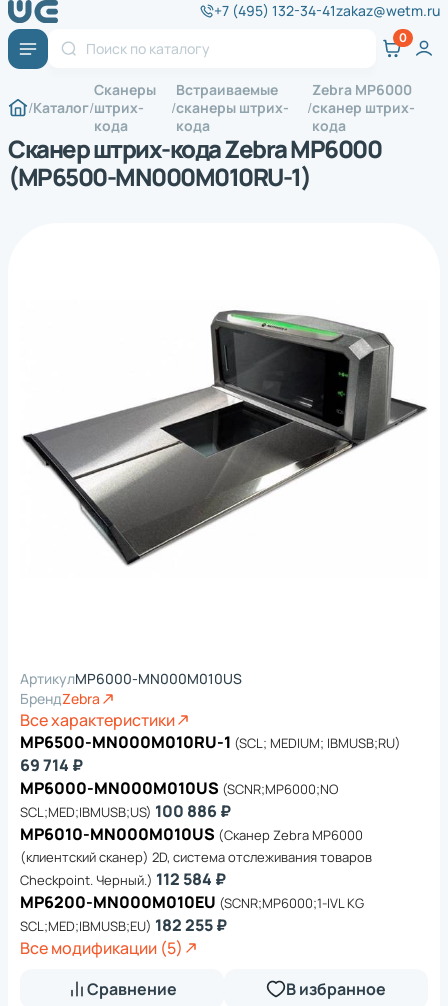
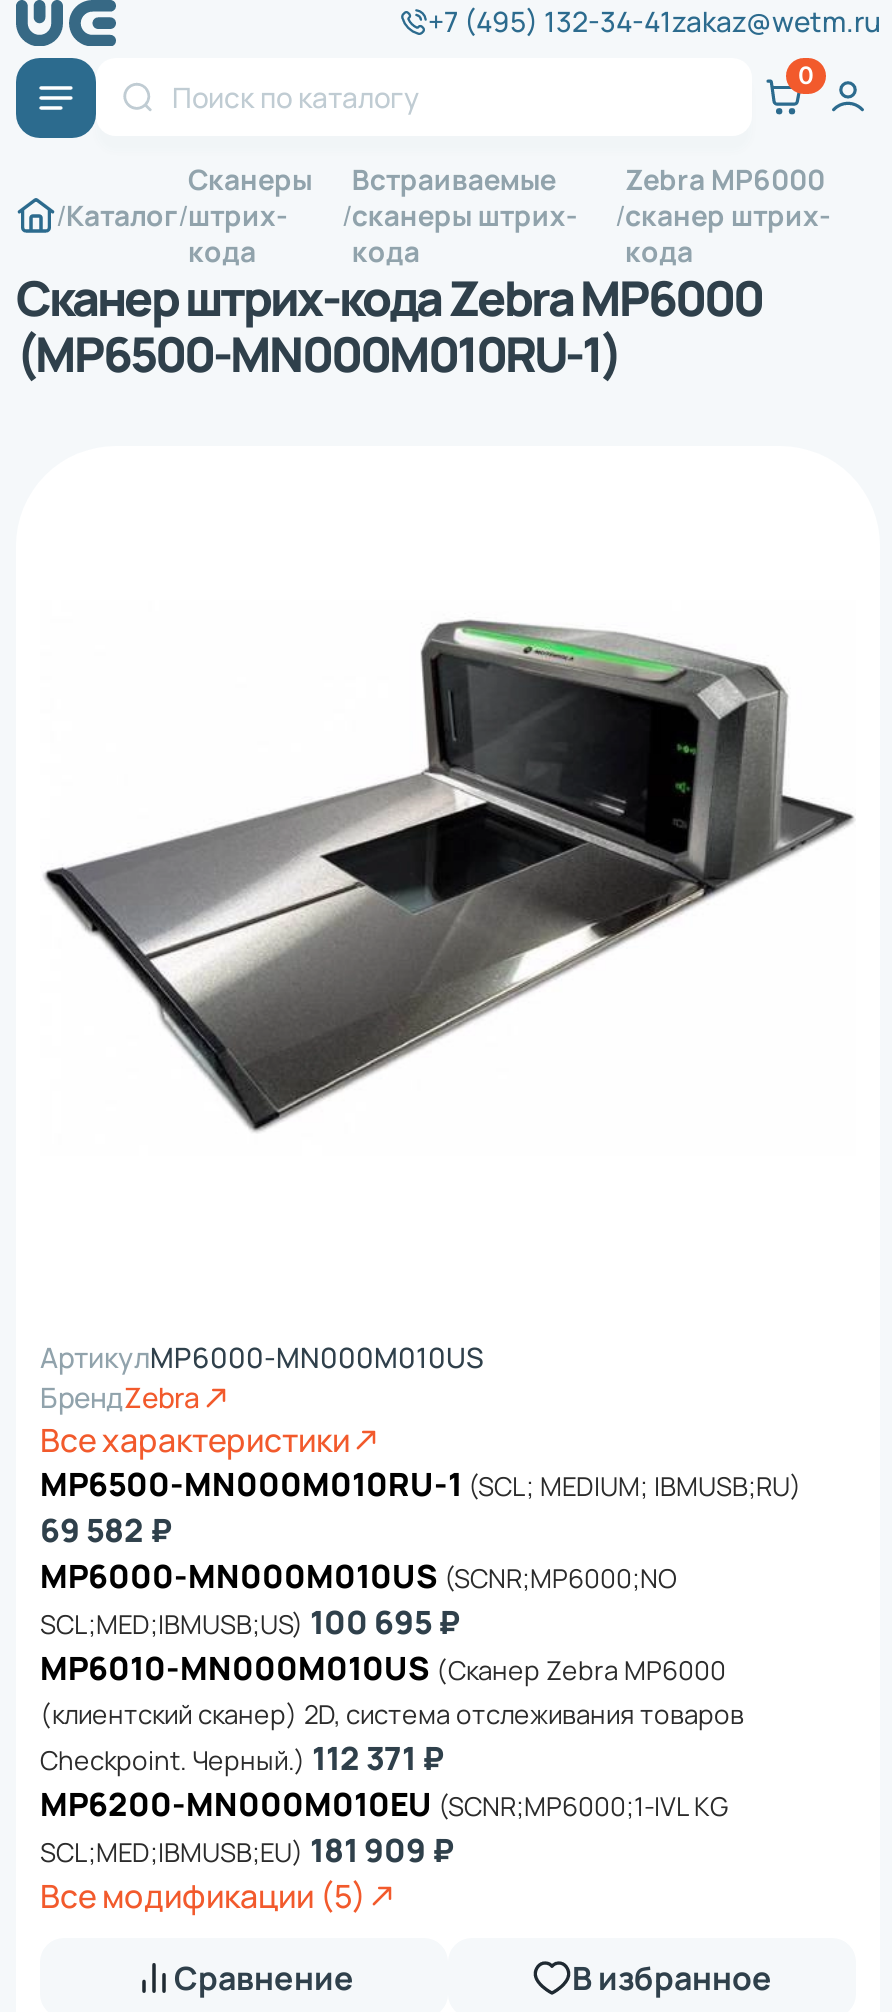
[20,754,83,776] 69 714 ₽ -> [40,1507,172,1551] 69 582 ₽
[20,800,231,822] SCL;MED;IBMUSB;US) 100 886 ₽ -> [40,1599,460,1643] SCL;MED;IBMUSB;US) 100 695 ₽
[20,868,226,890] Checkpoint. Черный.) 112 584 ₽ -> [40,1735,444,1779] Checkpoint. Черный.) 112 371 ₽
[20,914,227,936] SCL;MED;IBMUSB;EU) 182 255 ₽ -> [40,1827,454,1871] SCL;MED;IBMUSB;EU) 181 909 ₽

